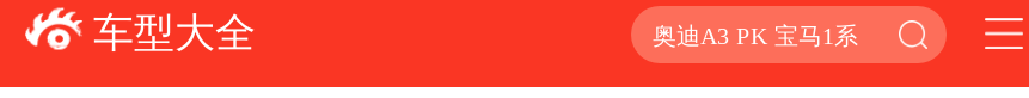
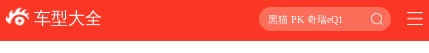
[653,22,858,48] 奥迪A3 PK 宝马1系 -> [268,13,343,24] 黑猫 PK 奇瑞eQ1

